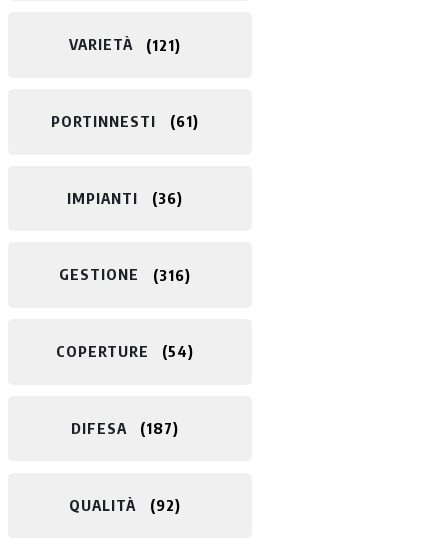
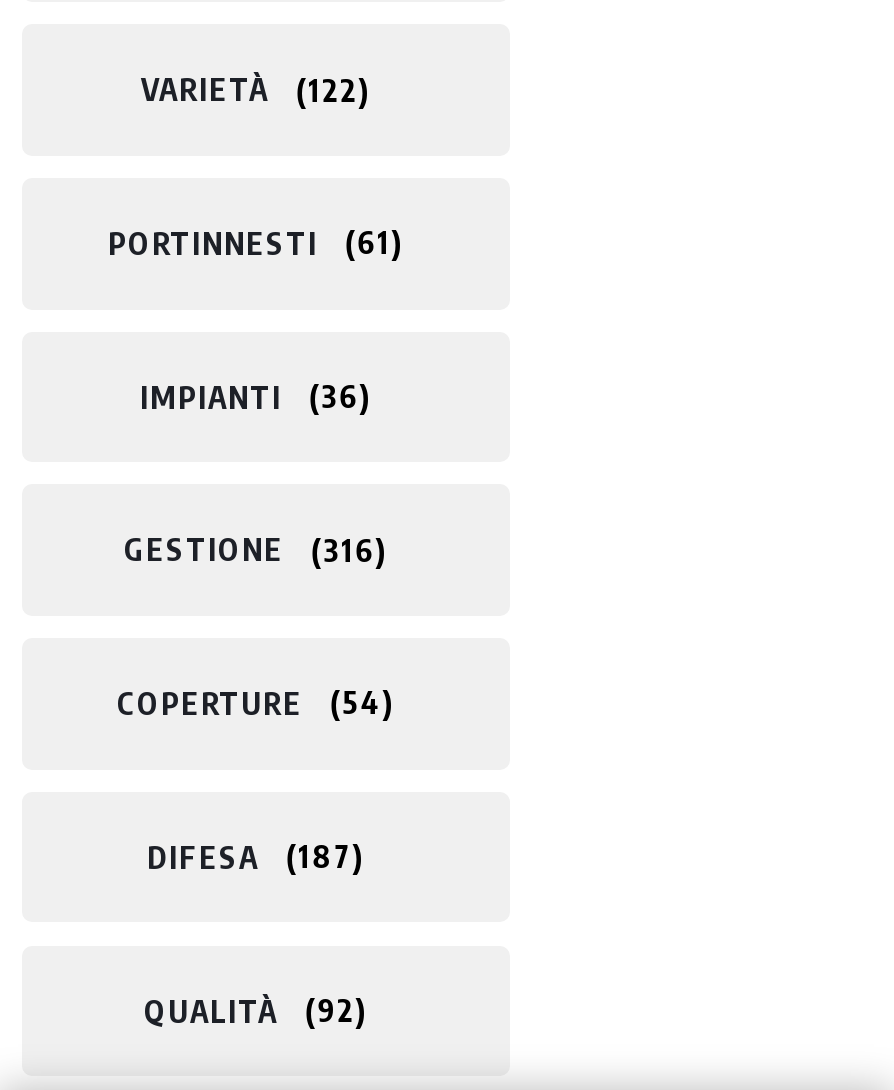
[68,36,175,54] VARIETÀ 121 -> [141,71,358,107] VARIETÀ 122

